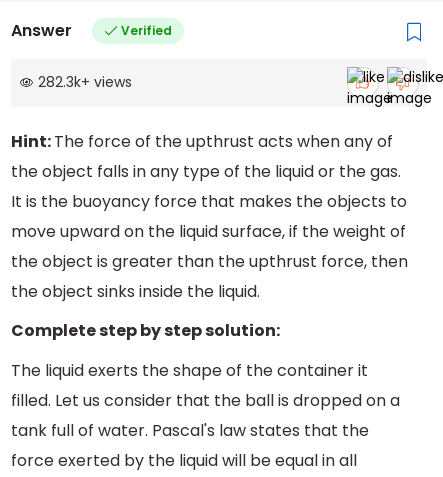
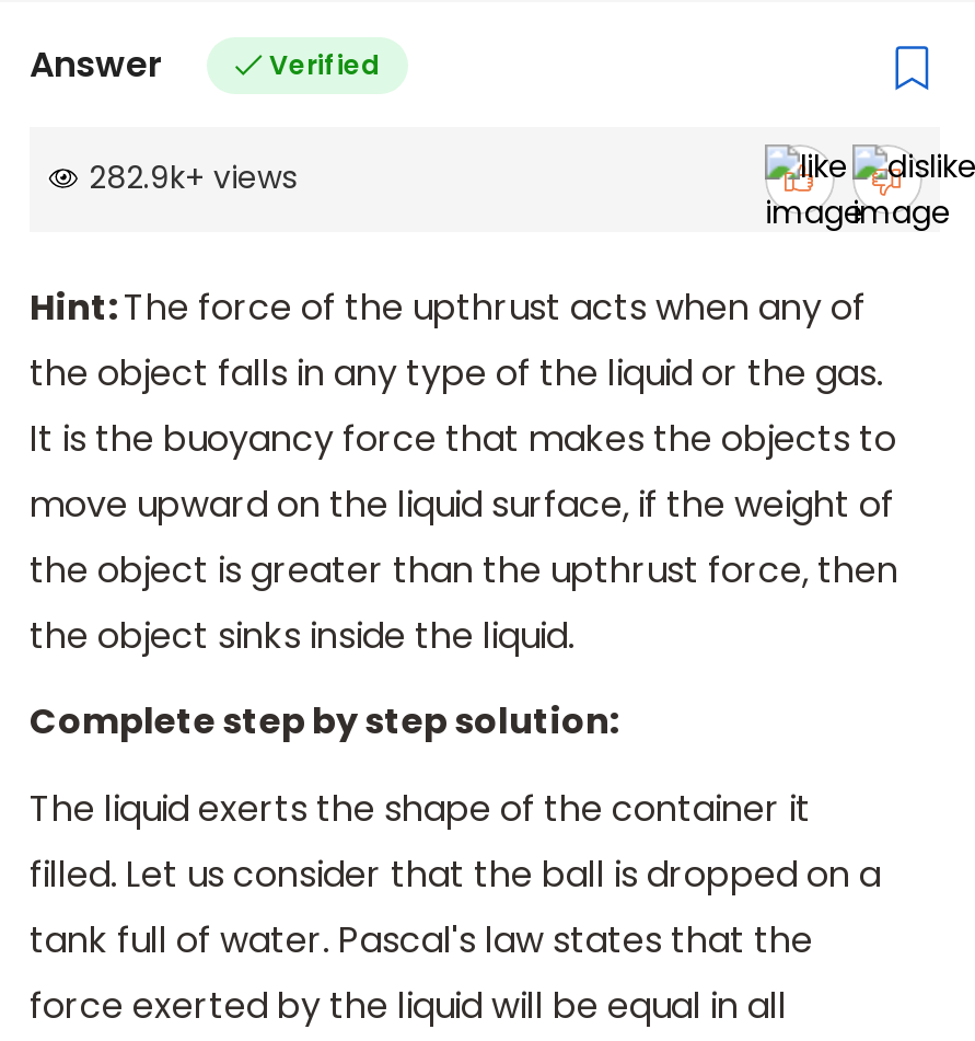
[38,72,132,92] 282.3k+ views -> [89,156,297,200] 282.9k+ views

